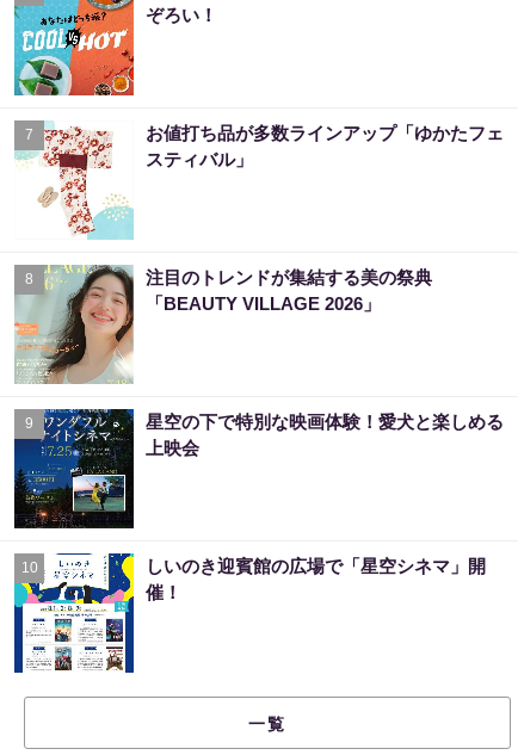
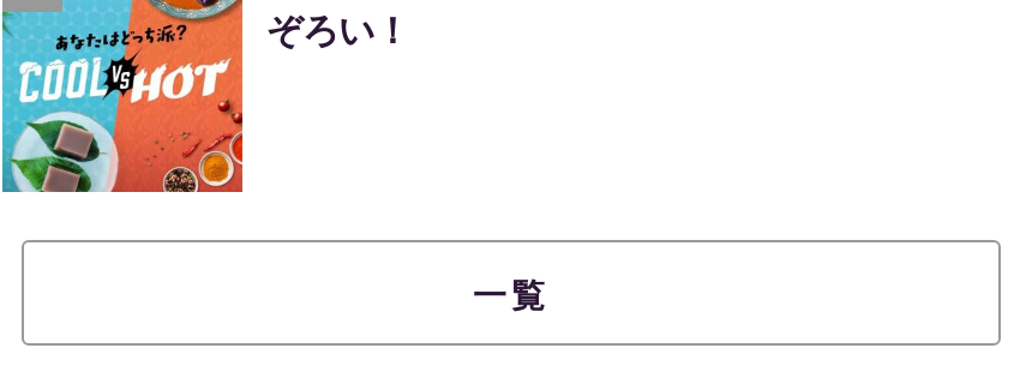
[16,122,504,240] [image] | 7 | お値打ち品が多数ラインアップ「ゆかたフェ | スティバル」 -> none
[14,264,432,385] [image] | 8 | 注目のトレンドが集結する美の祭典 | 「BEAUTY VILLAGE 2026」 -> none
[13,408,504,530] [image] | 9 | 星空の下で特別な映画体験！愛犬と楽しめる | 上映会 -> none
[13,552,486,674] [image] | 10 | しいのき迎賓館の広場で「星空シネマ」開 | 催！ -> none

